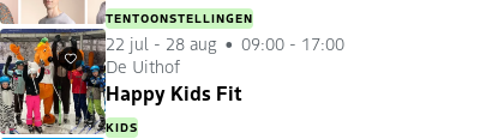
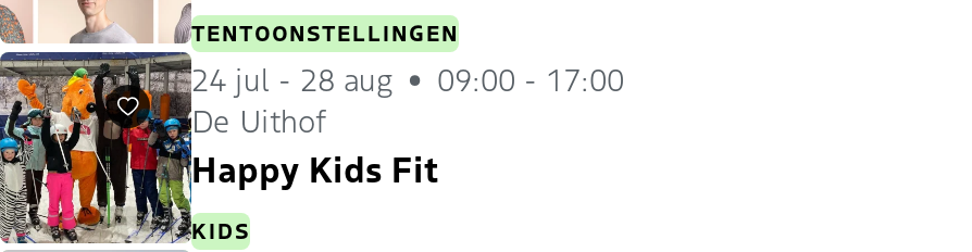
[106,31,344,55] 22 jul - 28 aug 09:00 - 17:00 -> [191,56,624,99] 24 jul - 28 aug 09:00 - 17:00

